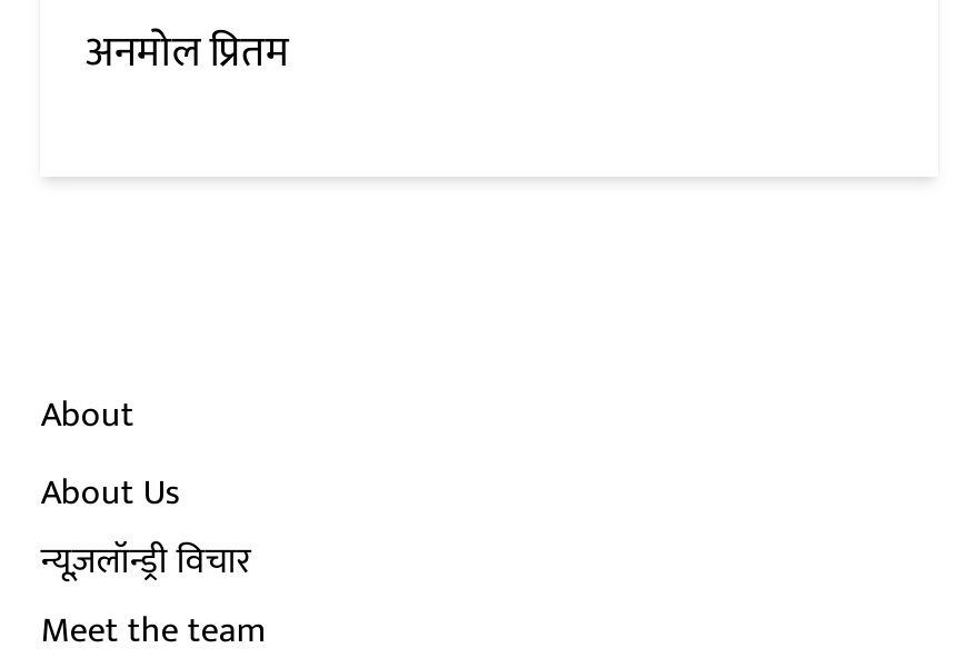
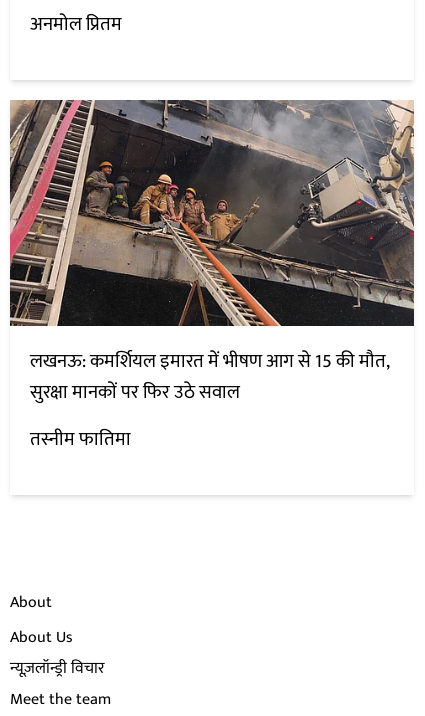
none -> [9,99,415,455] [image] | लखनऊ: कमर्शियल इमारत में भीषण आग से 15 की मौत, | सुरक्षा मानकों पर फिर उठे सवाल | तस्नीम फातिमा

